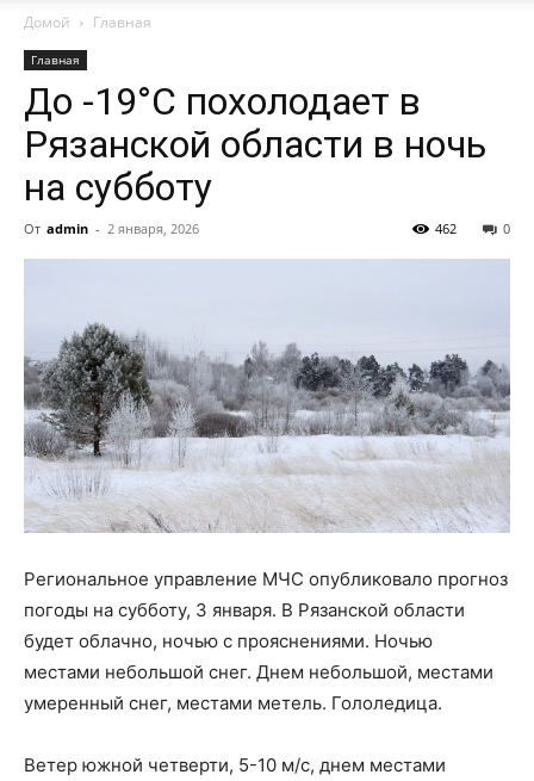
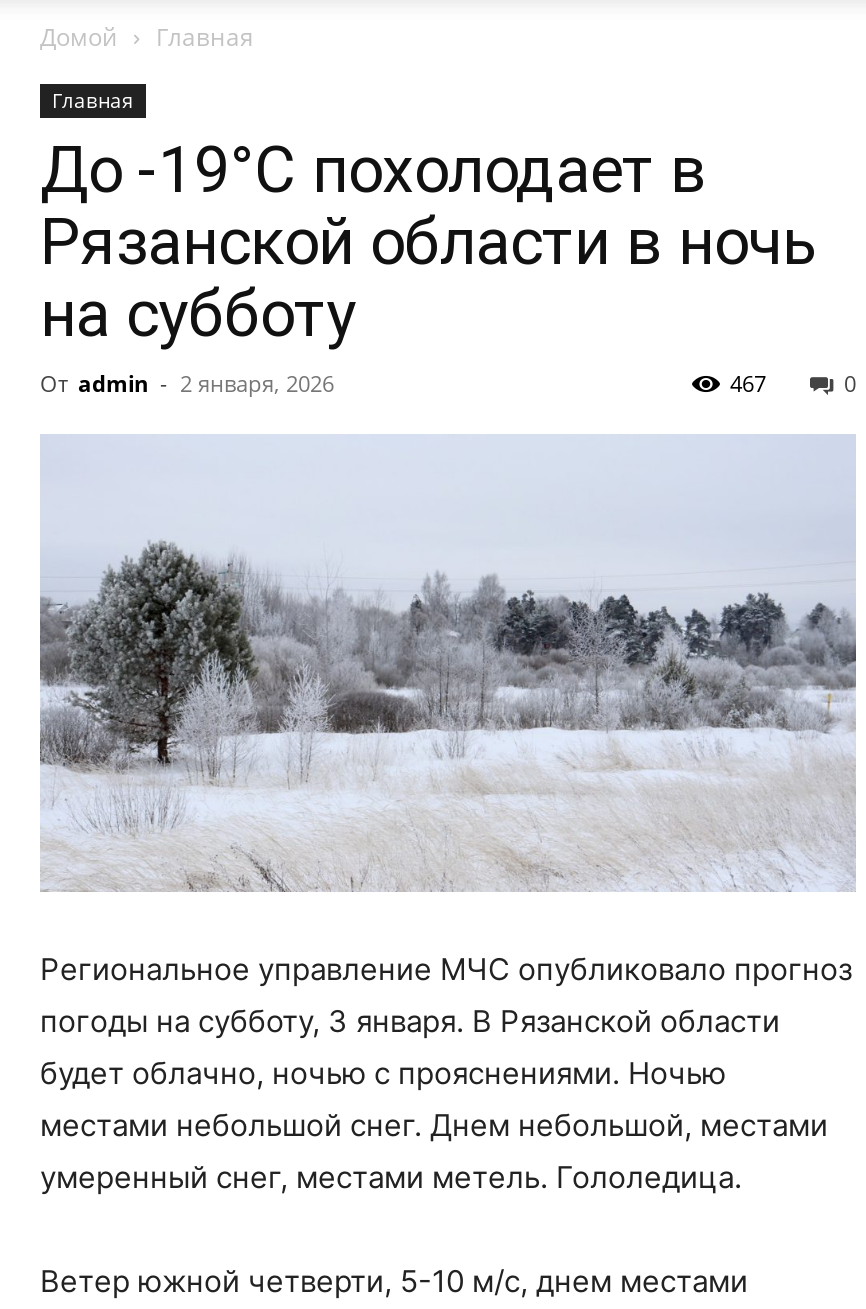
[435,219,457,237] 462 -> [730,368,766,398] 467

